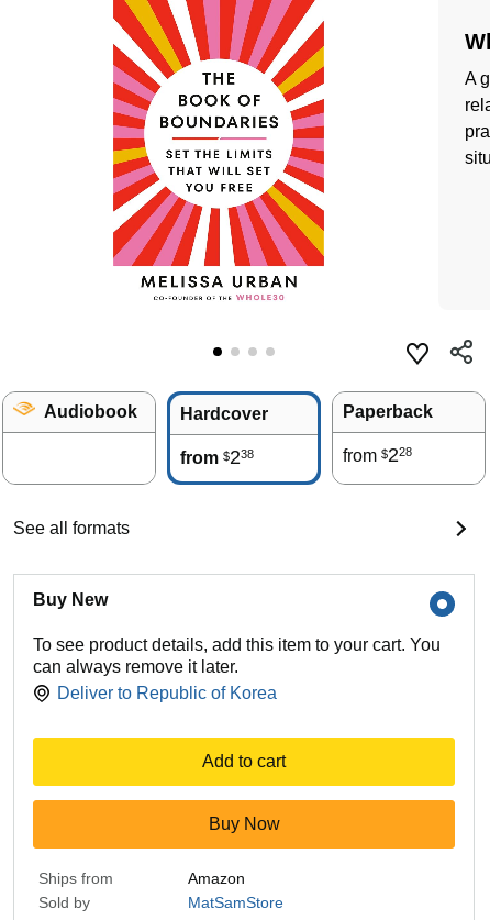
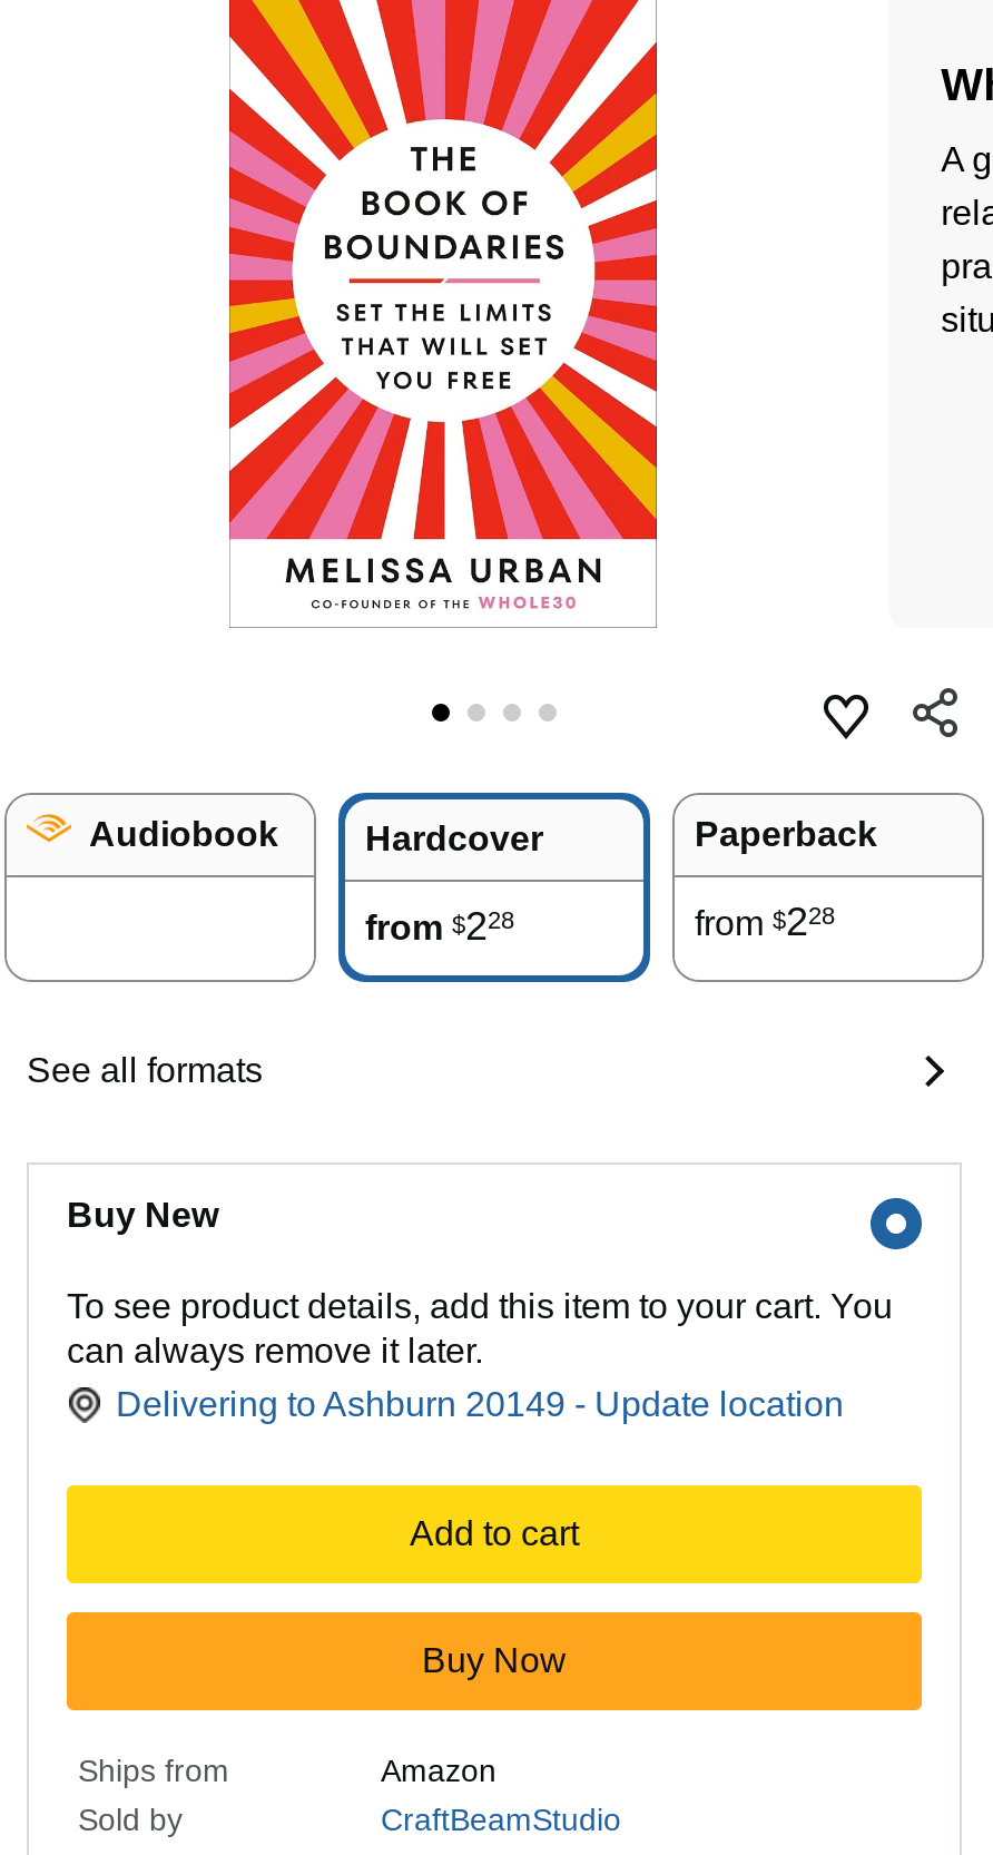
[180,446,254,468] from $238 -> [365,904,514,949] from $228
[57,684,277,702] Deliver to Republic of Korea -> [116,1385,844,1423] Delivering to Ashburn 20149 - Update location
[188,894,283,911] MatSamStore -> [381,1802,621,1837] CraftBeamStudio

